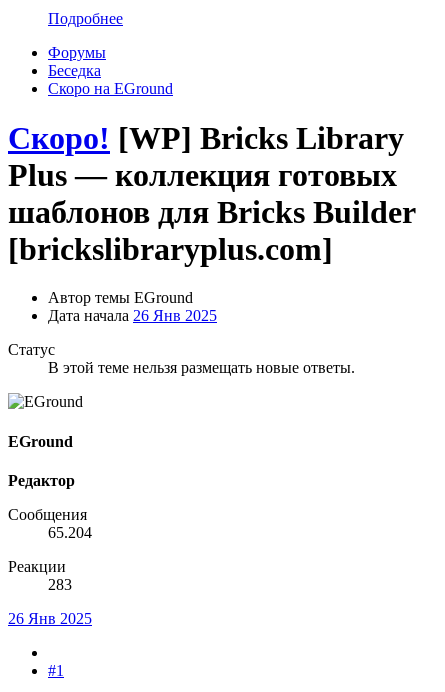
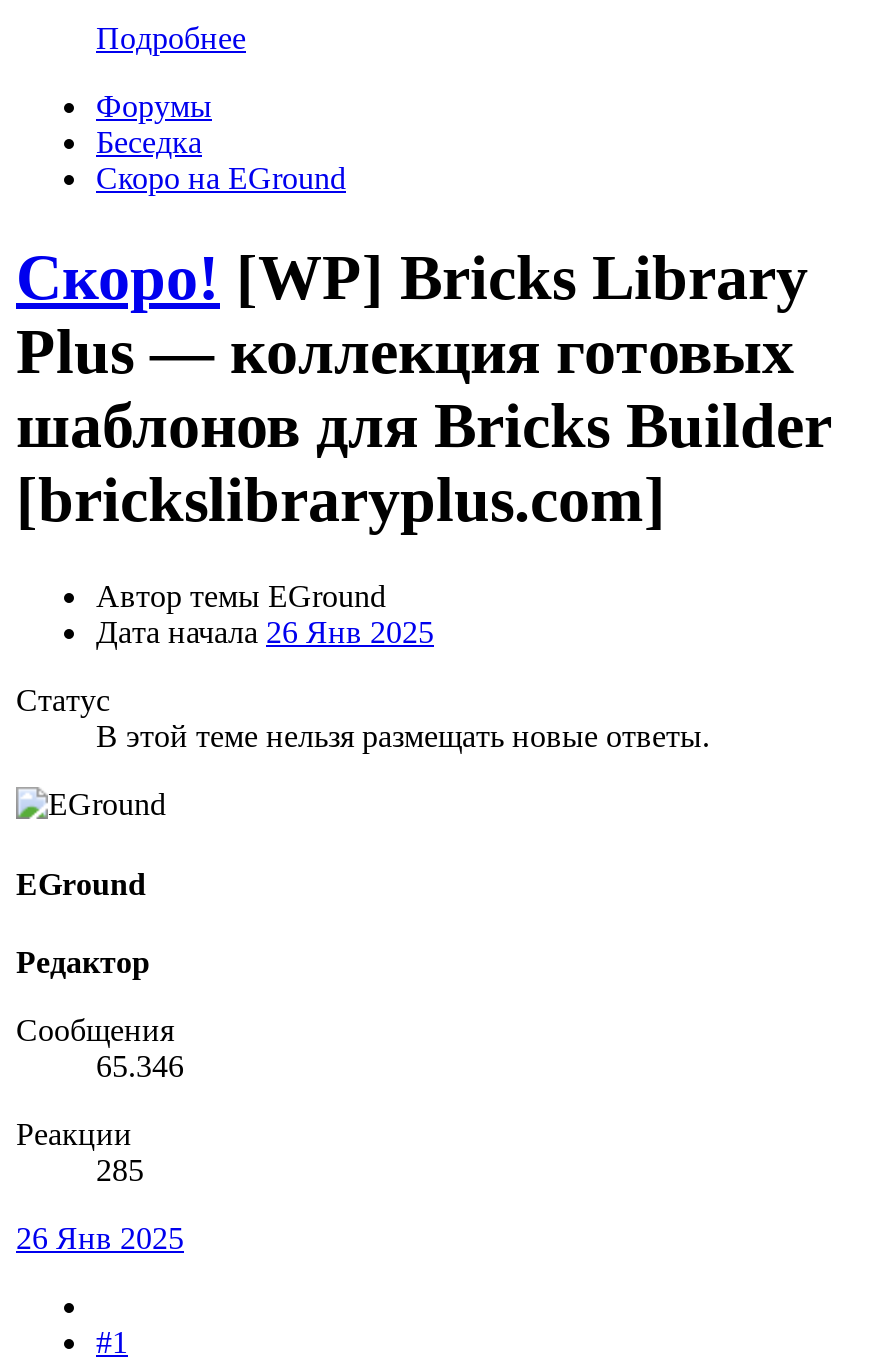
[48,524,92,541] 65.204 -> [96,1049,184,1083] 65.346
[48,576,72,593] 283 -> [96,1153,144,1187] 285

